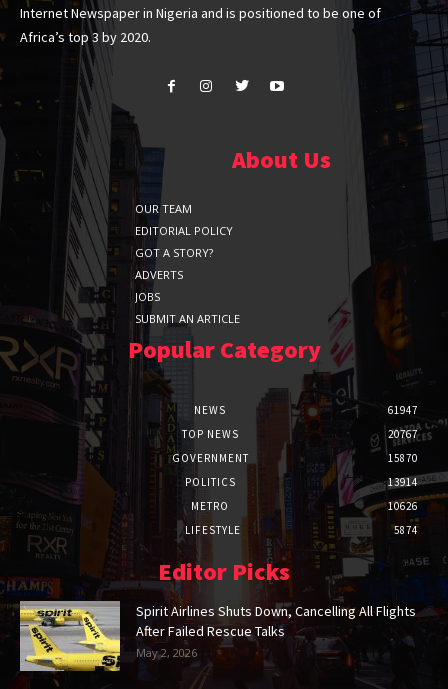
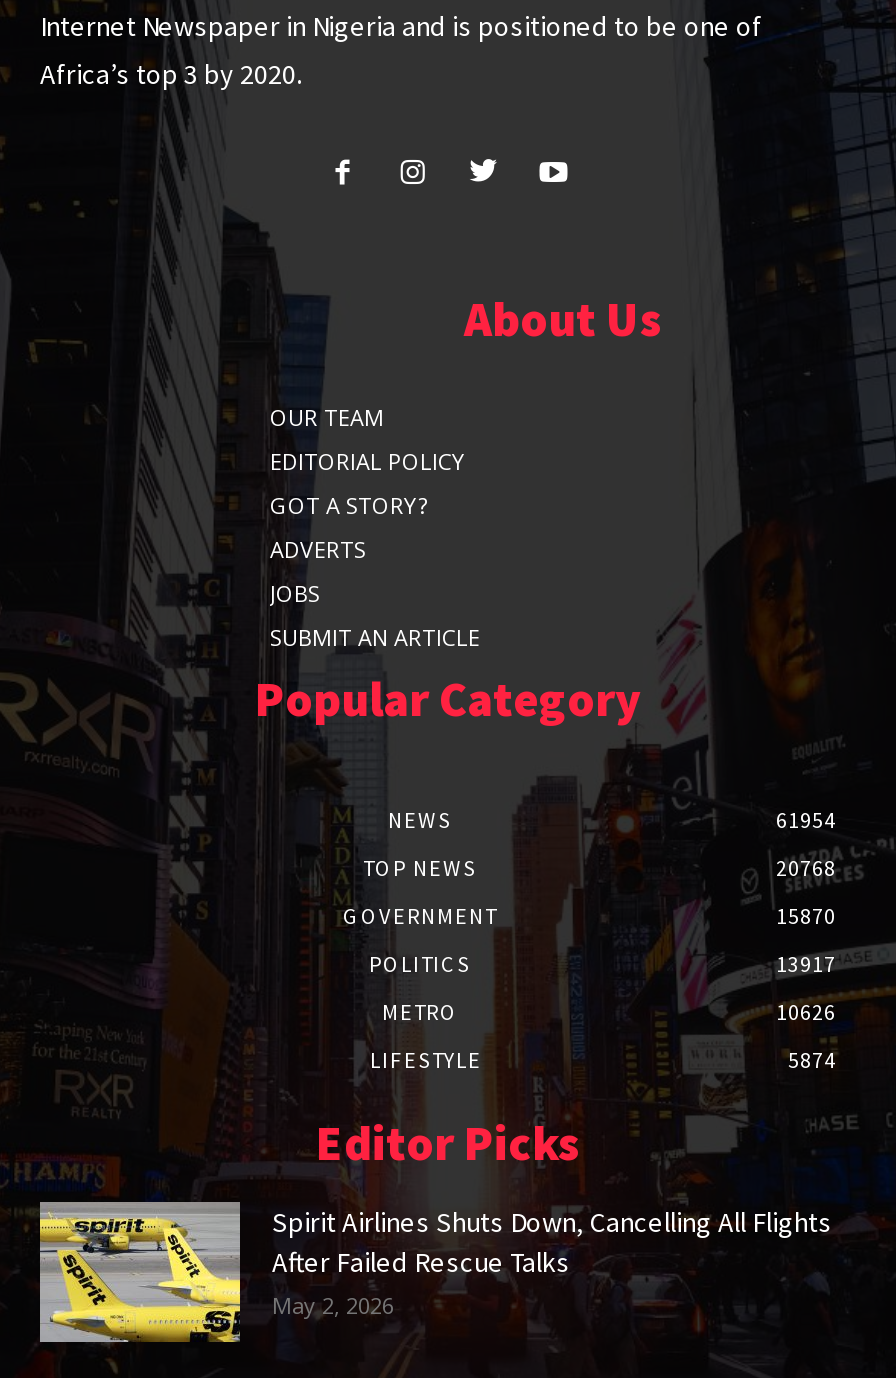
[388,403,418,417] 61947 -> [776,805,836,833] 61954
[388,427,418,441] 20767 -> [776,853,836,881] 20768
[388,475,418,489] 13914 -> [776,949,836,977] 13917

